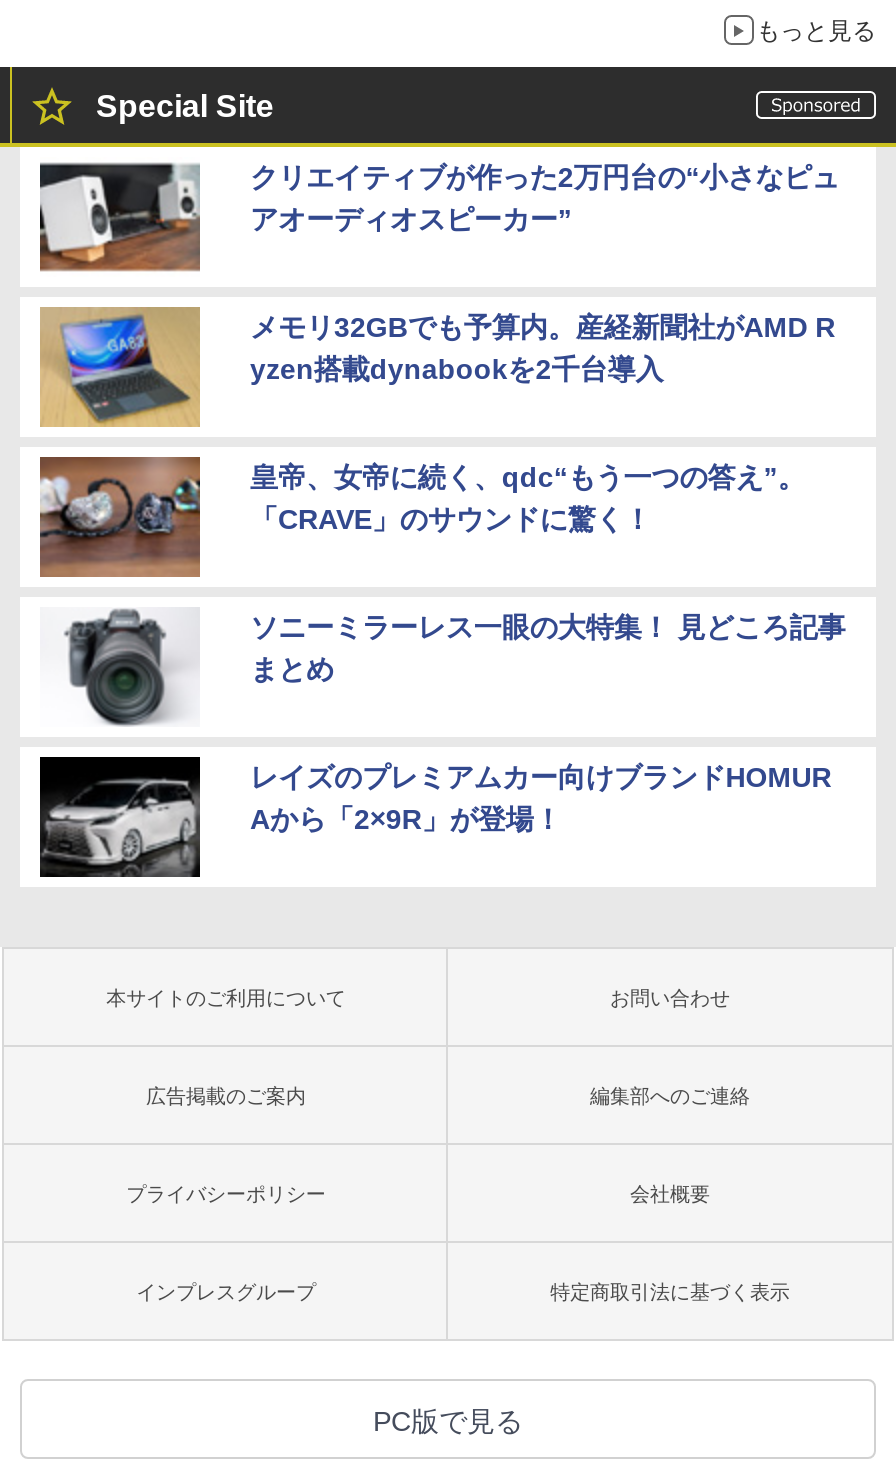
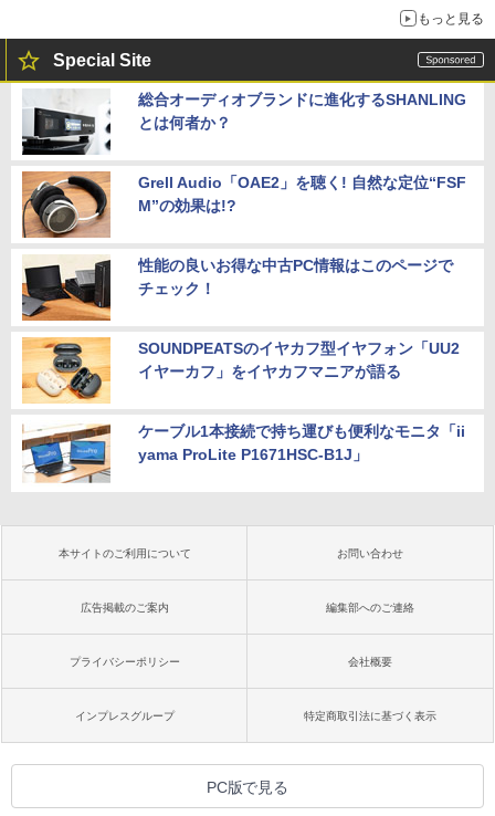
[38,160,839,277] [image] | クリエイティブが作った2万円台の“小さなピュ | アオーディオスピーカー” -> [21,90,466,156] [image] | 総合オーディオブランドに進化するSHANLING | とは何者か？
[40,307,835,429] [image] | メモリ32GBでも予算内。産経新聞社がAMD R | yzen搭載dynabookを2千台導入 -> [22,172,466,239] [image] | Grell Audio「OAE2」を聴く! 自然な定位“FSF | M”の効果は!?
[38,455,805,577] [image] | 皇帝、女帝に続く、qdc“もう一つの答え”。 | 「CRAVE」のサウンドに驚く！ -> [22,254,453,321] [image] | 性能の良いお得な中古PC情報はこのページで | チェック！
[40,607,845,727] [image] | ソニーミラーレス一眼の大特集！ 見どころ記事 | まとめ -> [21,336,459,405] [image] | SOUNDPEATSのイヤカフ型イヤフォン「UU2 | イヤーカフ」をイヤカフマニアが語る
[38,755,831,879] [image] | レイズのプレミアムカー向けブランドHOMUR | Aから「2×9R」が登場！ -> [21,420,465,487] [image] | ケーブル1本接続で持ち運びも便利なモニタ「ii | yama ProLite P1671HSC-B1J」

